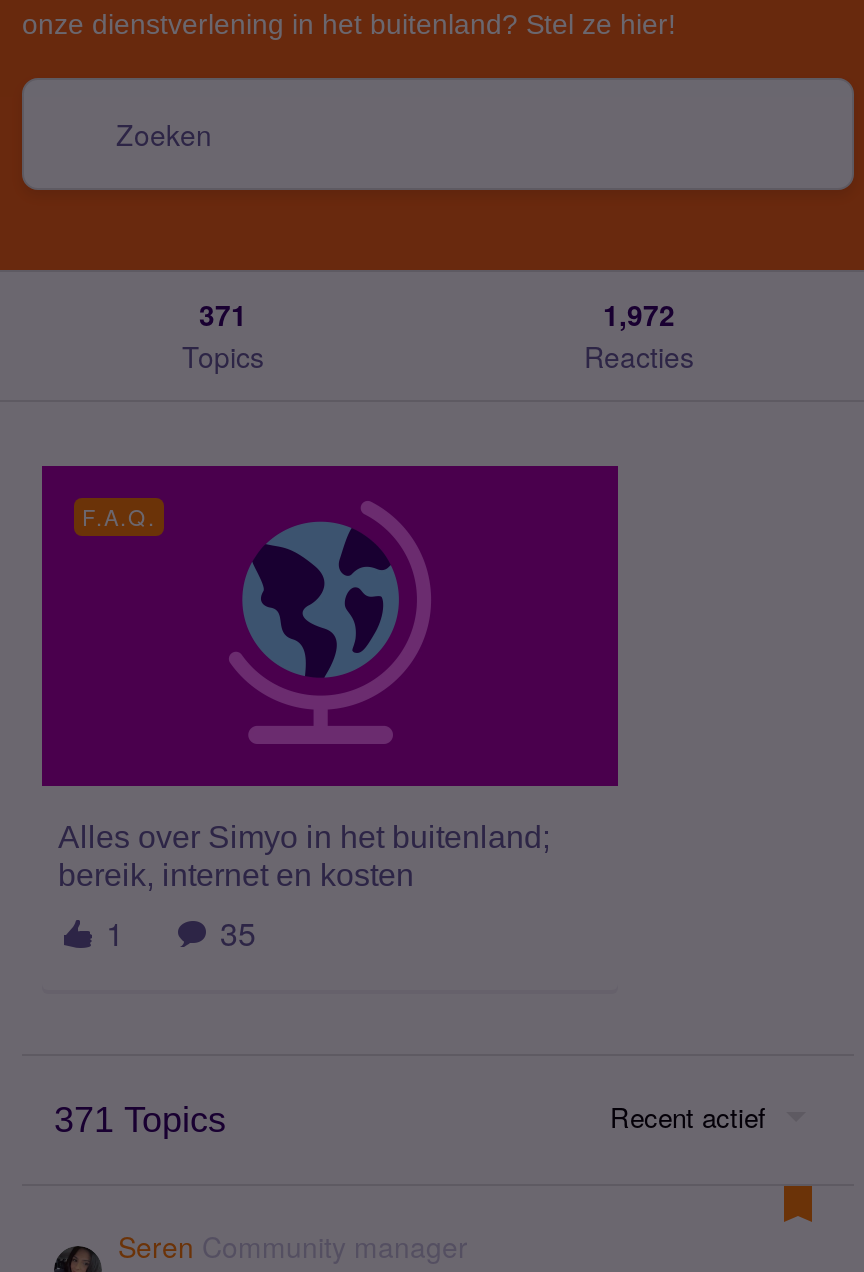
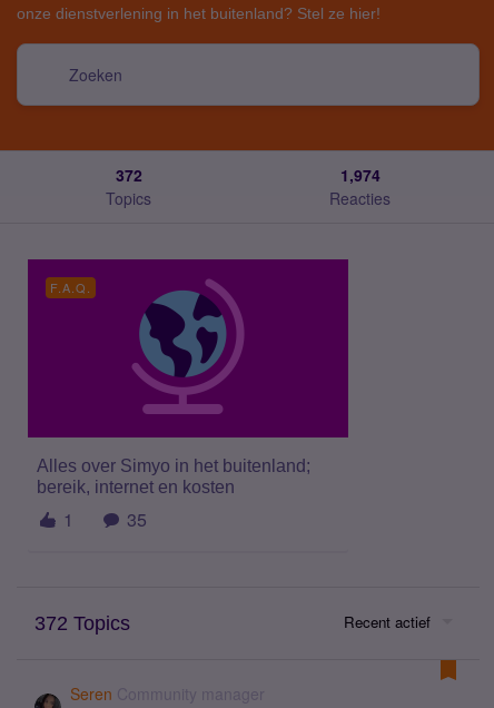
[199,294,247,334] 371 -> [115,164,142,186] 372
[603,294,675,334] 1,972 -> [340,164,380,186] 1,974
[54,1100,226,1140] 371 Topics -> [34,612,130,635] 372 Topics

